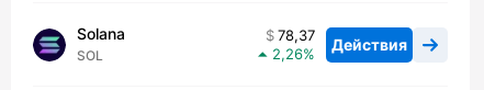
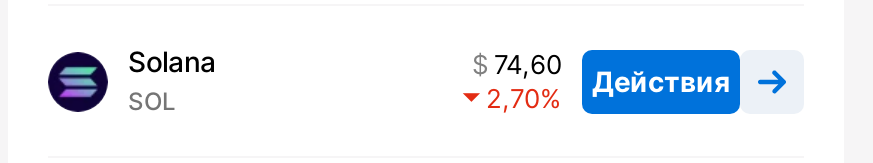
[278,27,407,54] 78,37 Действия -> [494,49,730,98] 74,60 Действия
[272,45,303,63] 2,26 -> [486,83,540,115] 2,70

